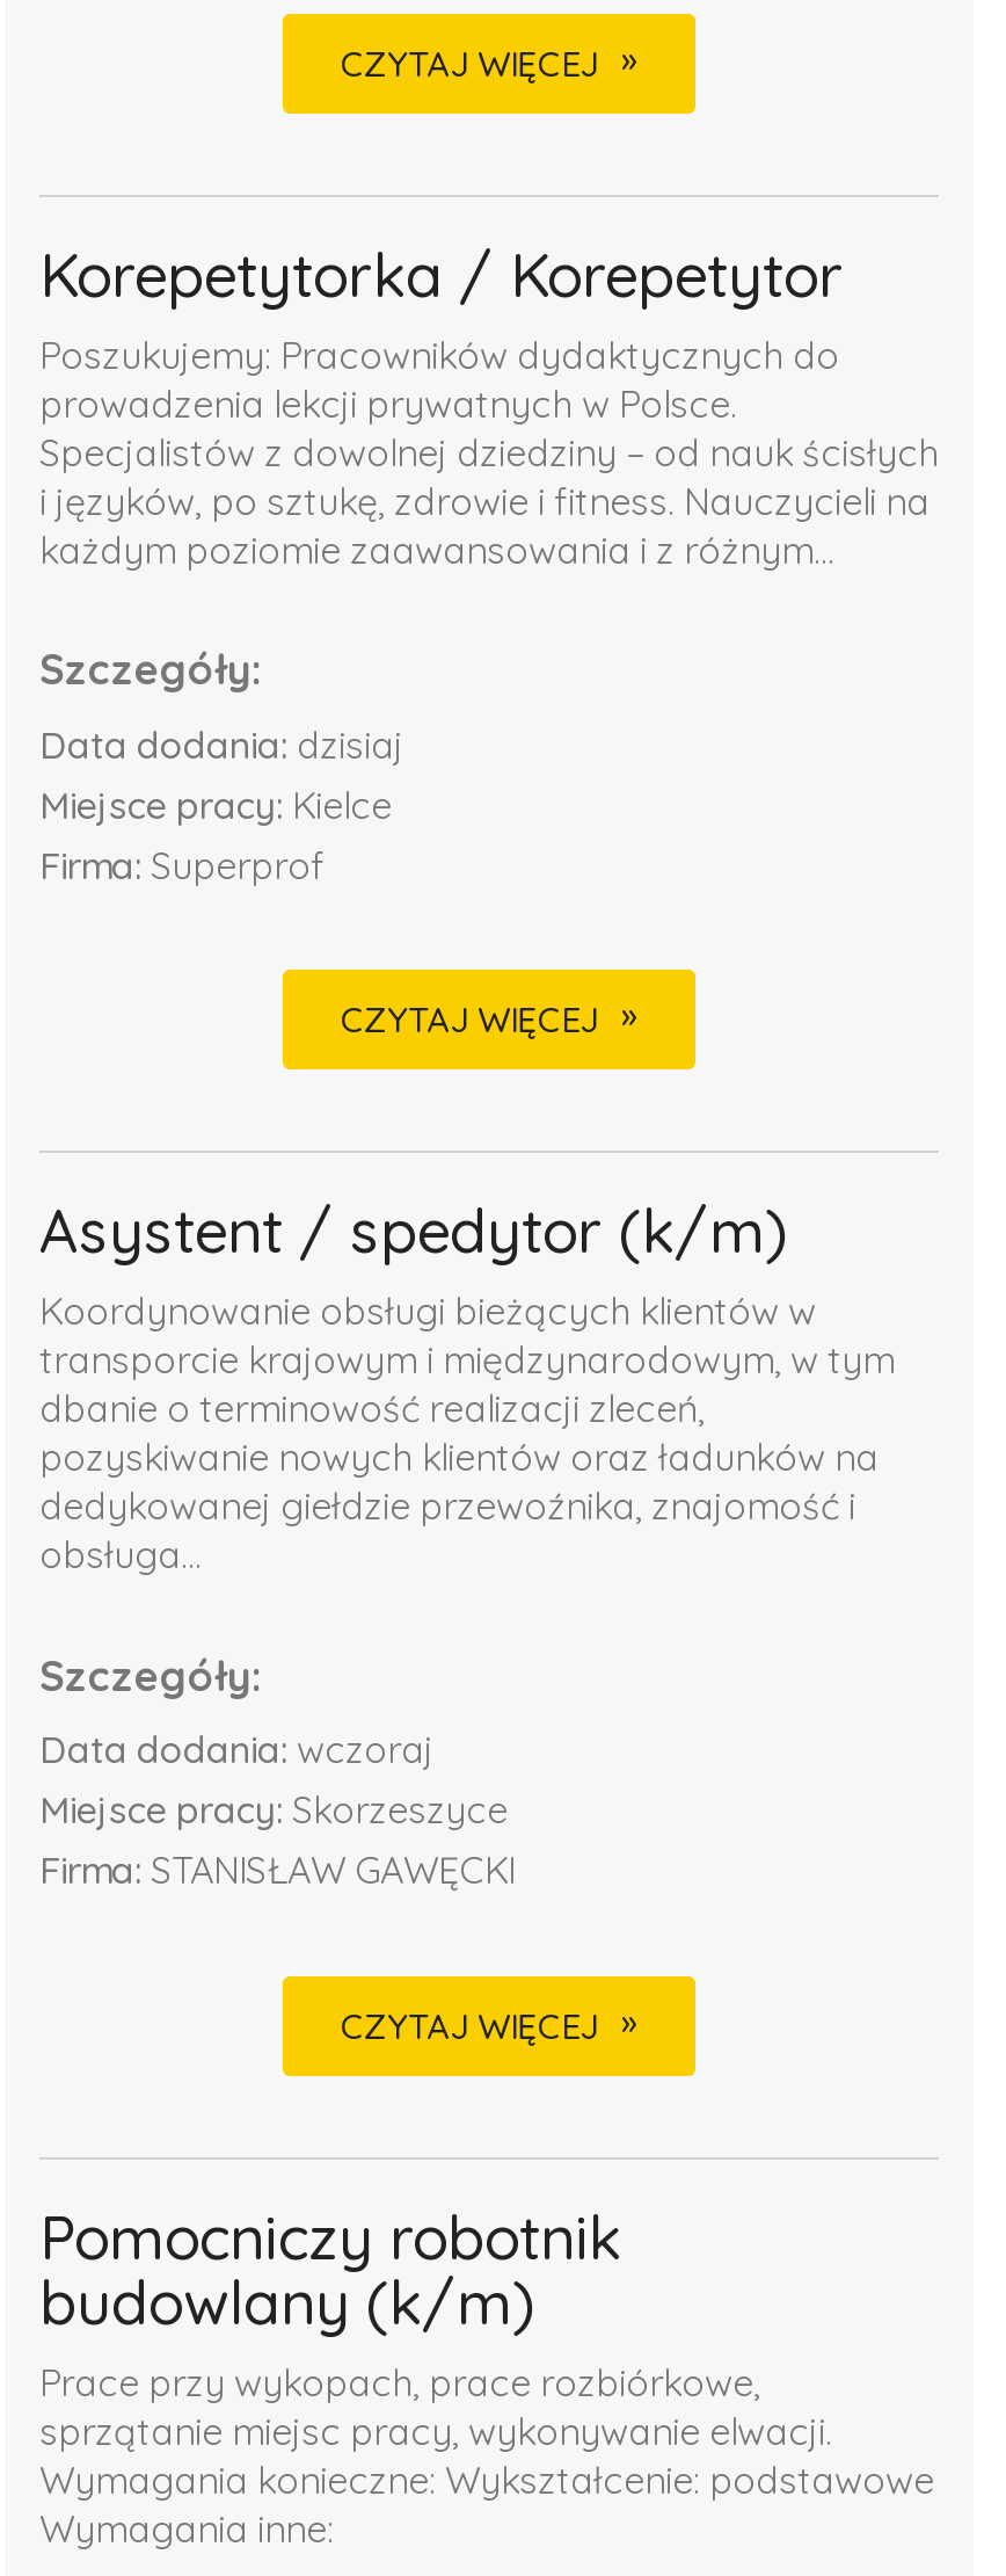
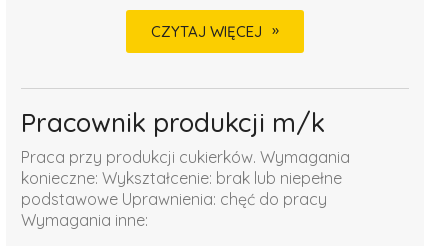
[39,235,939,2502] Korepetytorka / Korepetytor | Poszukujemy: Pracowników dydaktycznych do | prowadzenia lekcji prywatnych w Polsce. | Specjalistów z dowolnej dziedziny – od nauk ścisłych | i języków, po sztukę, zdrowie i fitness. Nauczycieli na | każdym poziomie zaawansowania i z różnym... | Szczegóły: | Data dodania: dzisiaj | Miejsce pracy: Kielce | Firma: Superprof | CZYTAJ WIĘCEJ | Asystent / spedytor (k/m) | Koordynowanie obsługi bieżących klientów w | transporcie krajowym i międzynarodowym, w tym | dbanie o terminowość realizacji zleceń, | pozyskiwanie nowych klientów oraz ładunków na | dedykowanej giełdzie przewoźnika, znajomość i | obsługa... | Szczegóły: | Data dodania: wczoraj | Miejsce pracy: Skorzeszyce | Firma: STANISŁAW GAWĘCKI | CZYTAJ WIĘCEJ | Pomocniczy robotnik | budowlany (k/m) | Prace przy wykopach, prace rozbiórkowe, | sprzątanie miejsc pracy, wykonywanie elwacji. | Wymagania konieczne: Wykształcenie: podstawowe -> [21,106,350,209] Pracownik produkcji m/k | Praca przy produkcji cukierków. Wymagania | konieczne: Wykształcenie: brak lub niepełne | podstawowe Uprawnienia: chęć do pracy

